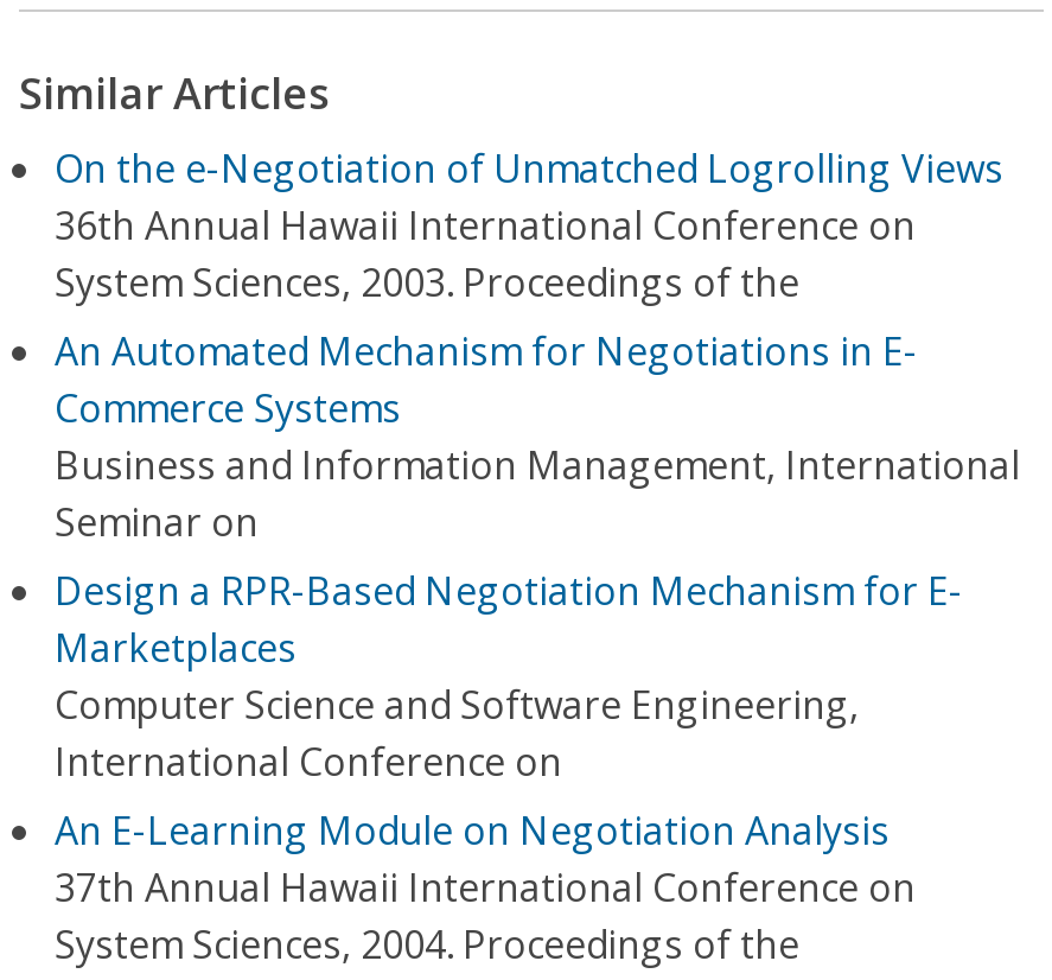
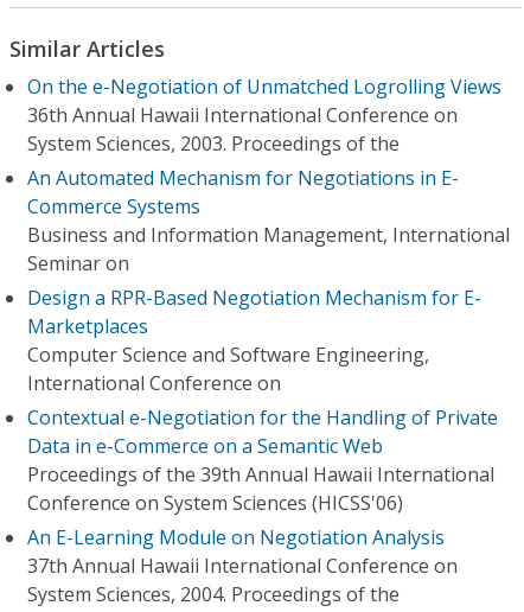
none -> [27,404,498,516] Contextual e-Negotiation for the Handling of Private | Data in e-Commerce on a Semantic Web | Proceedings of the 39th Annual Hawaii International | Conference on System Sciences (HICSS'06)

